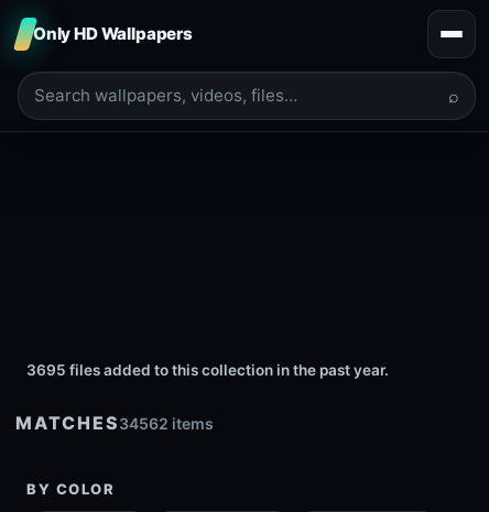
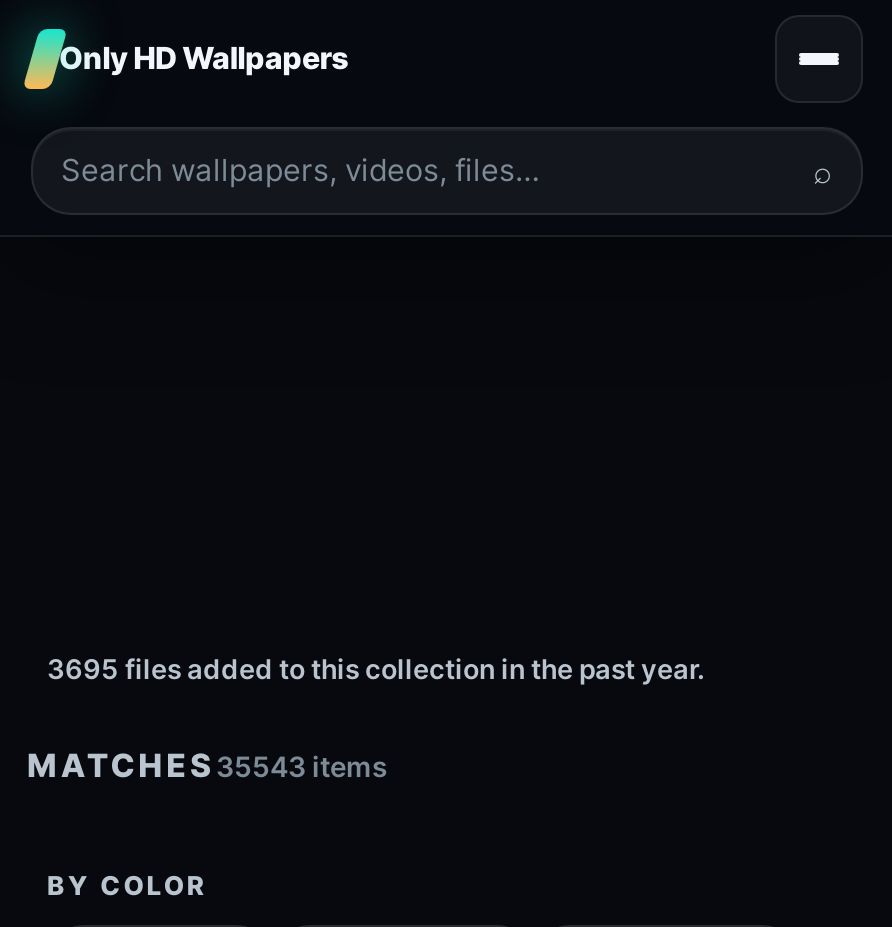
[15,412,214,434] MATCHES 34562 items -> [27,745,388,785] MATCHES 35543 items

